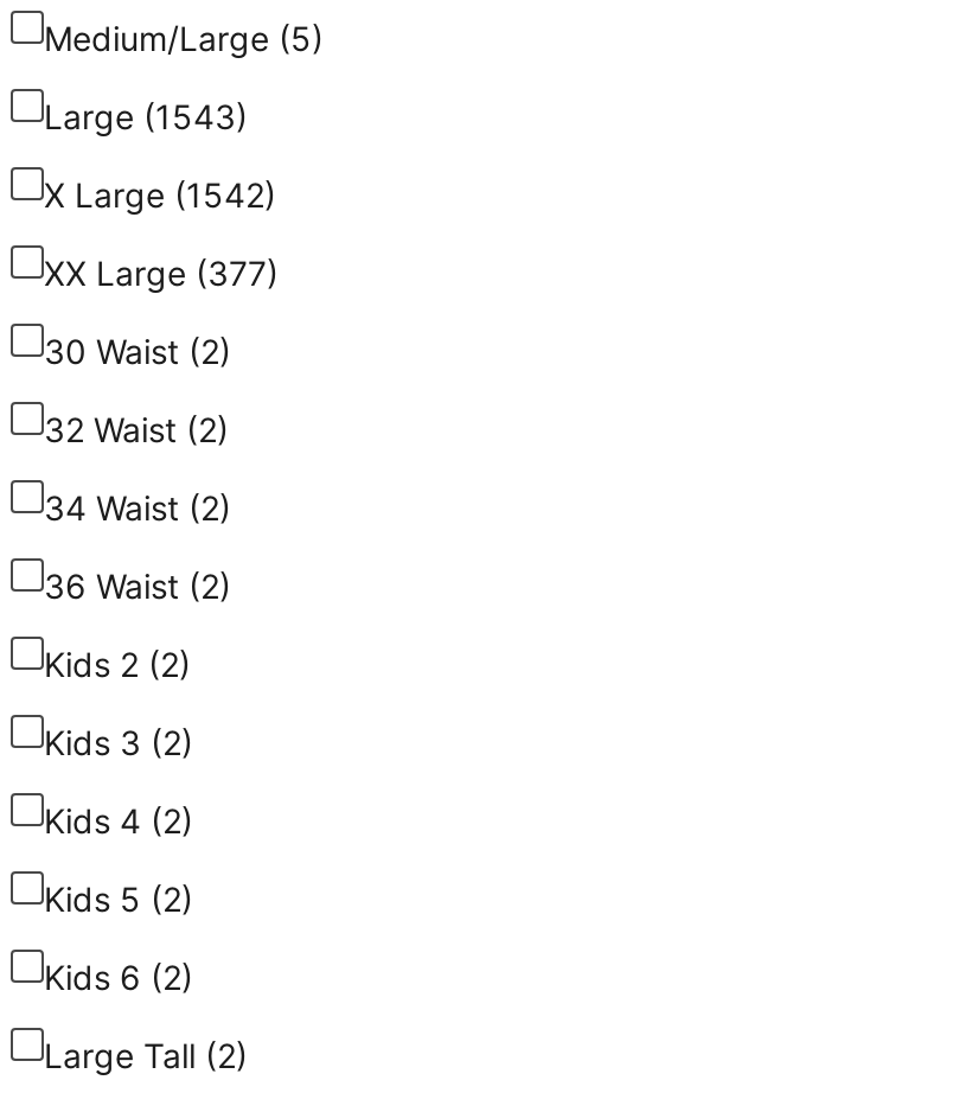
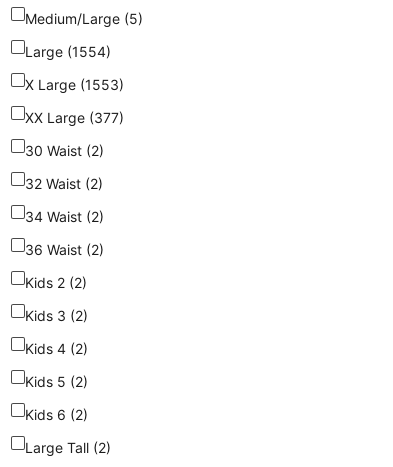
[44,96,248,136] Large (1543) -> [25,43,111,60] Large (1554)
[44,174,276,215] X Large (1542) -> [25,76,124,93] X Large (1553)

